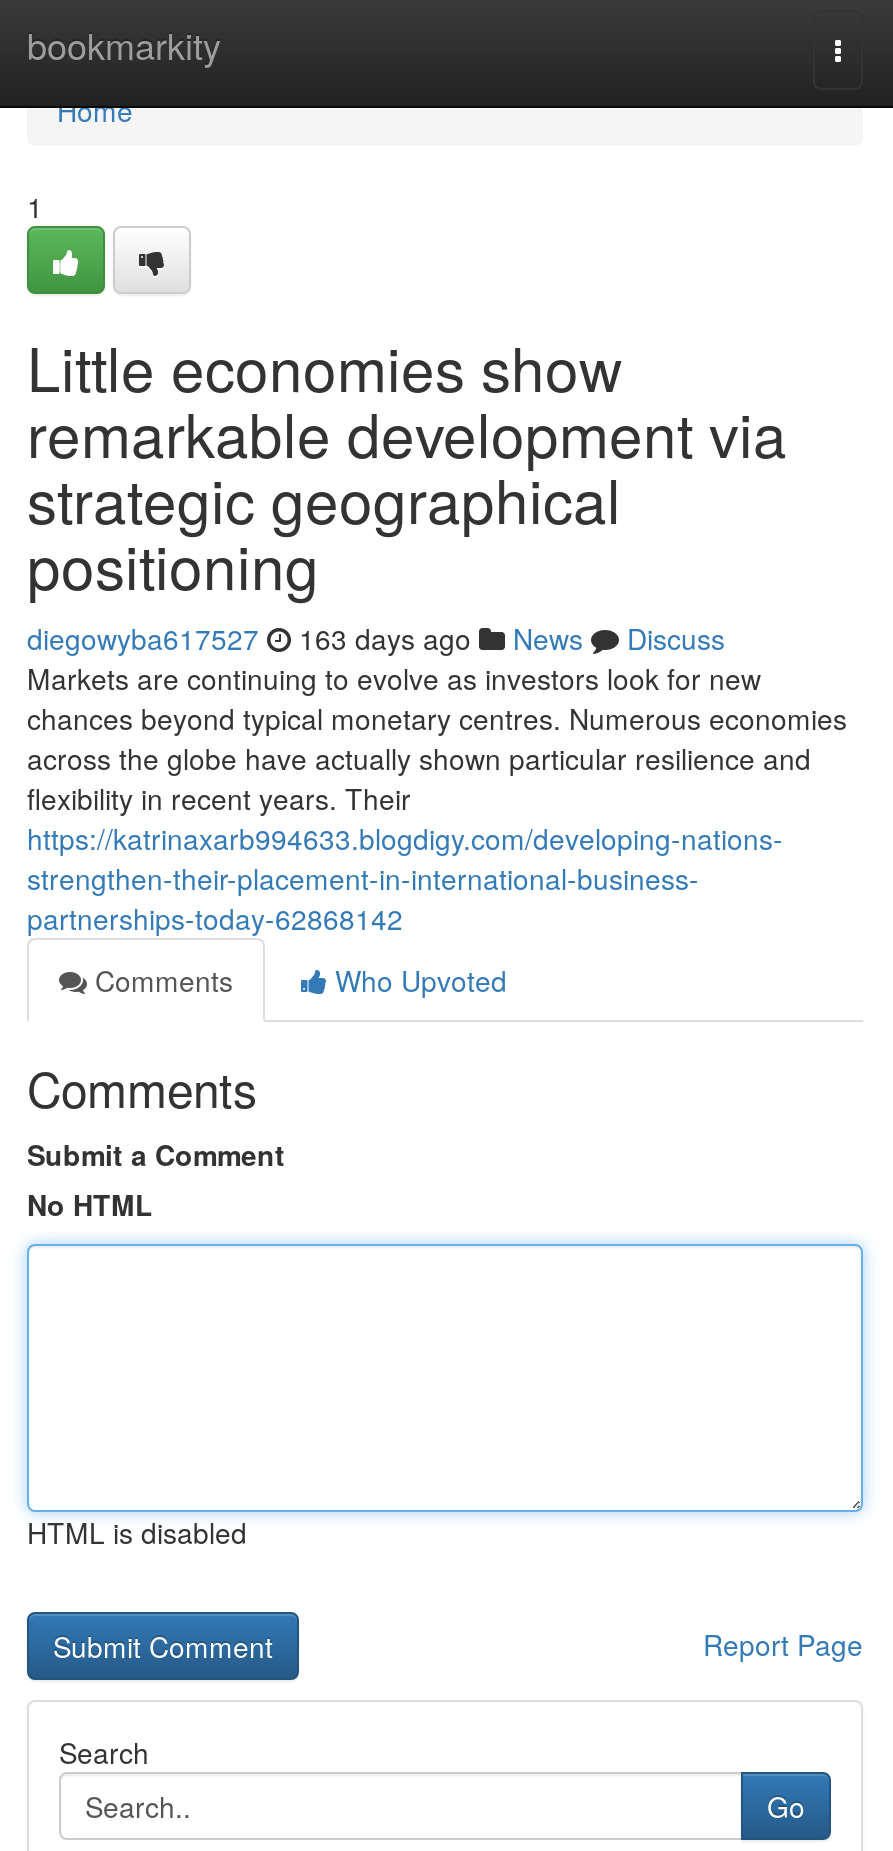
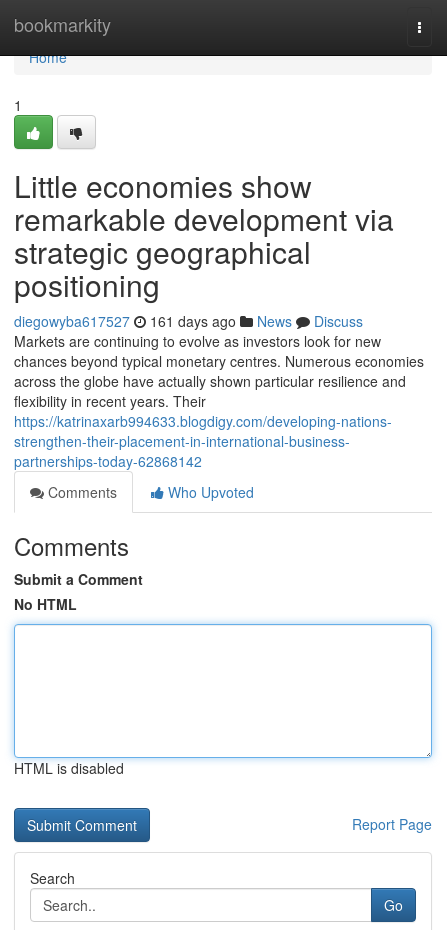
[27,618,725,658] diegowyba617527 163 days ago News Discuss -> [14,311,363,331] diegowyba617527 161 days ago News Discuss

